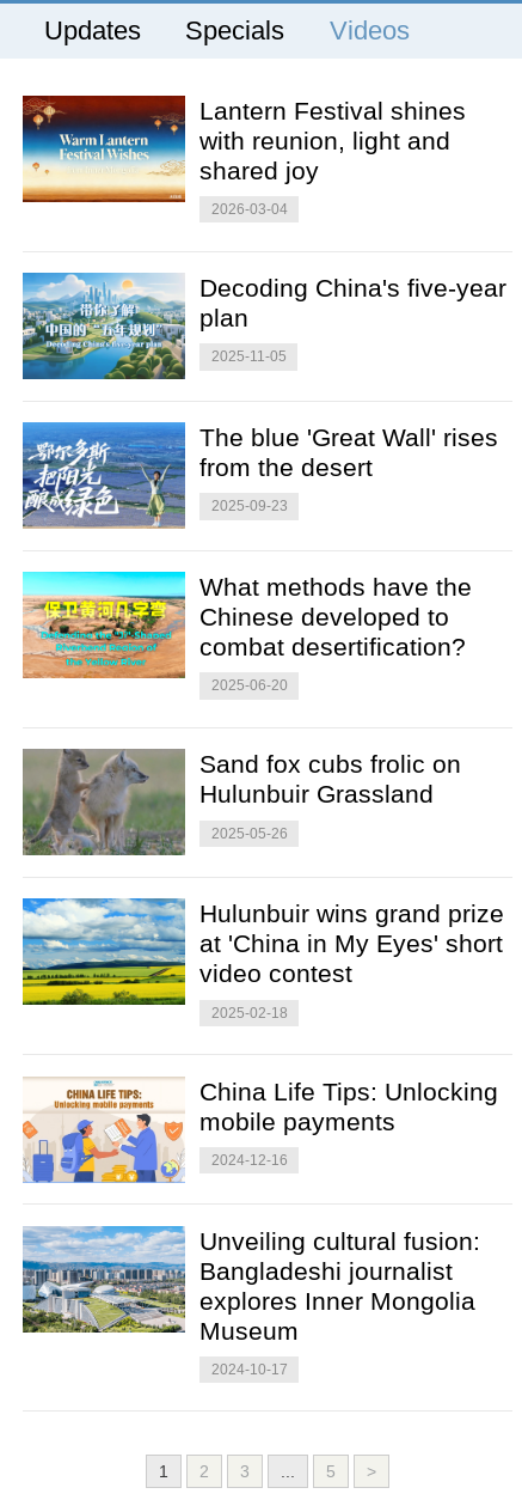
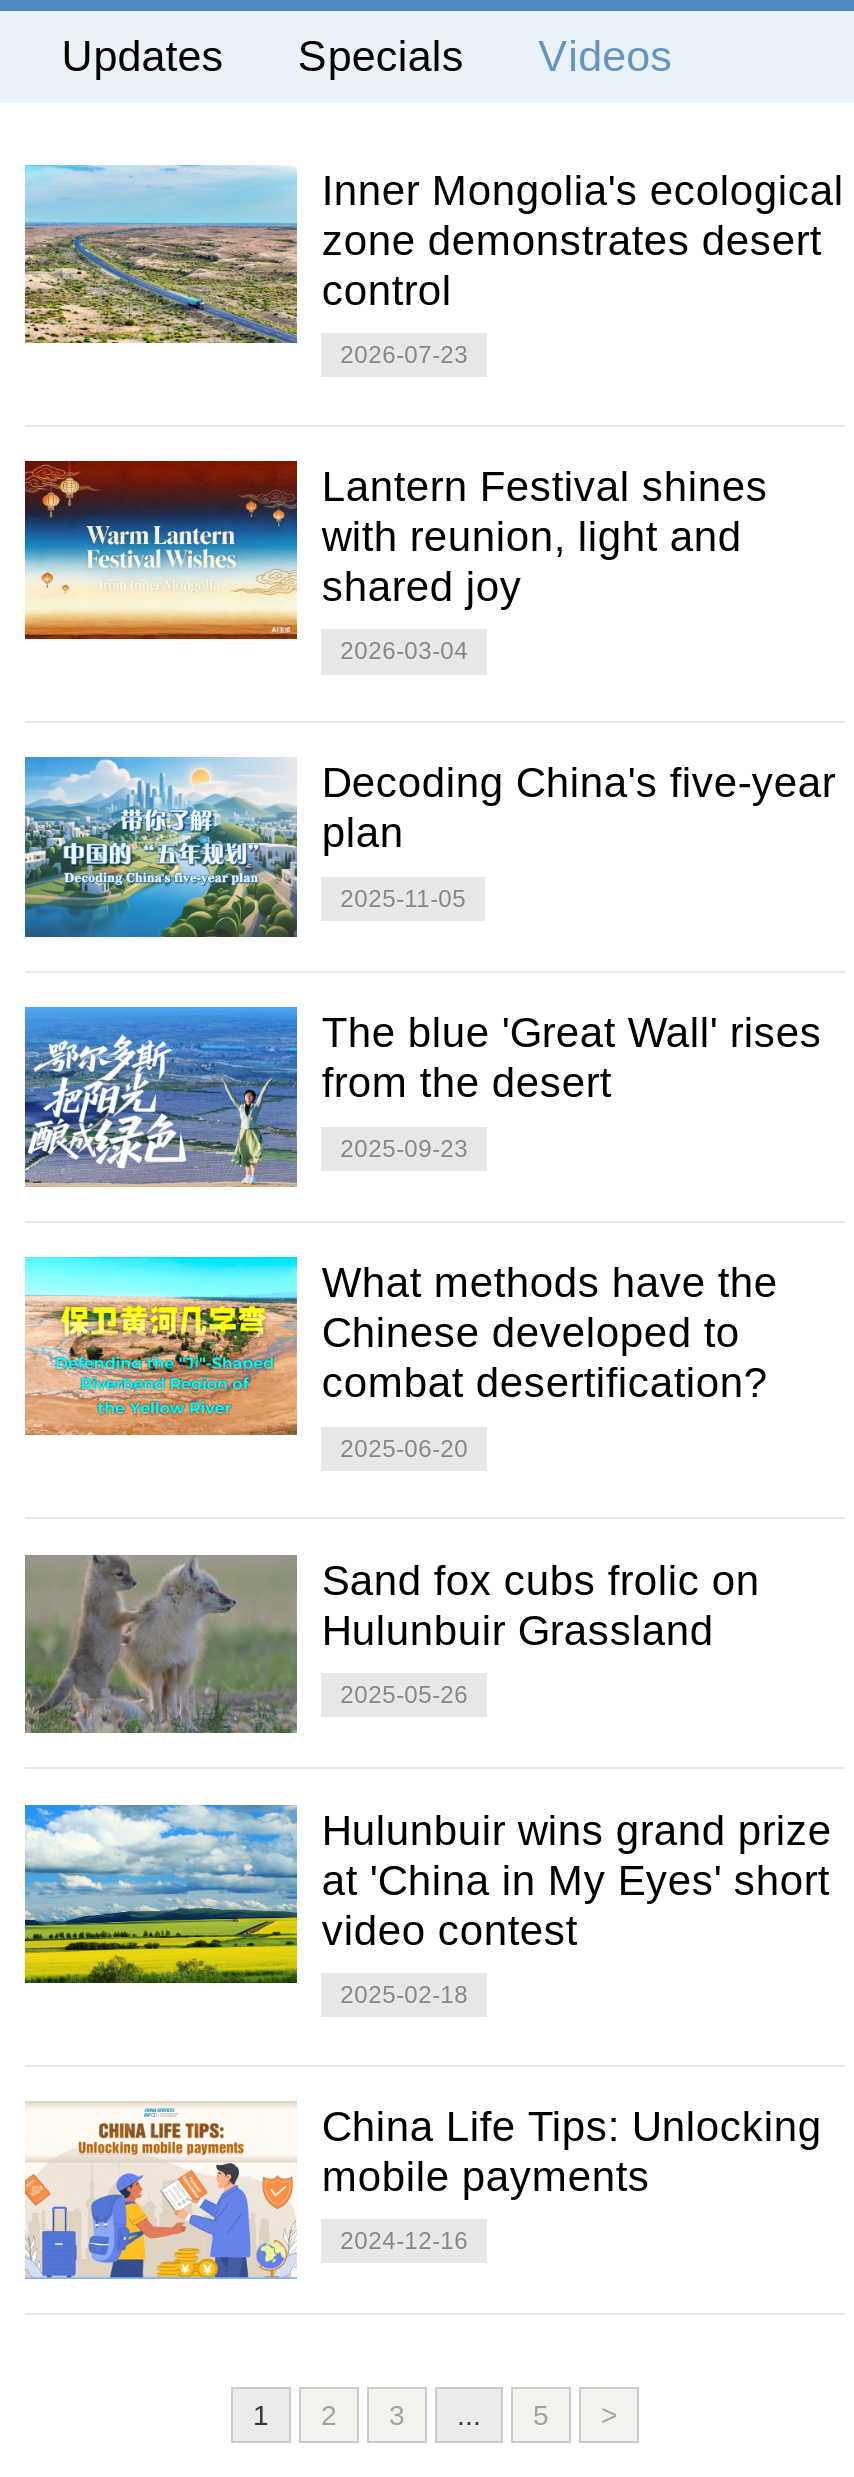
none -> [23,163,844,369] [image] | Inner Mongolia's ecological | zone demonstrates desert | control | 2026-07-23
moved [20,96,507,1168] -> [21,461,836,2255]: [image] | Lantern Festival shines | with reunion, light and | ... | mobile payments | 2024-12-16
[22,1225,481,1378] [image] | Unveiling cultural fusion: | Bangladeshi journalist | explores Inner Mongolia | Museum | 2024-10-17 -> none

